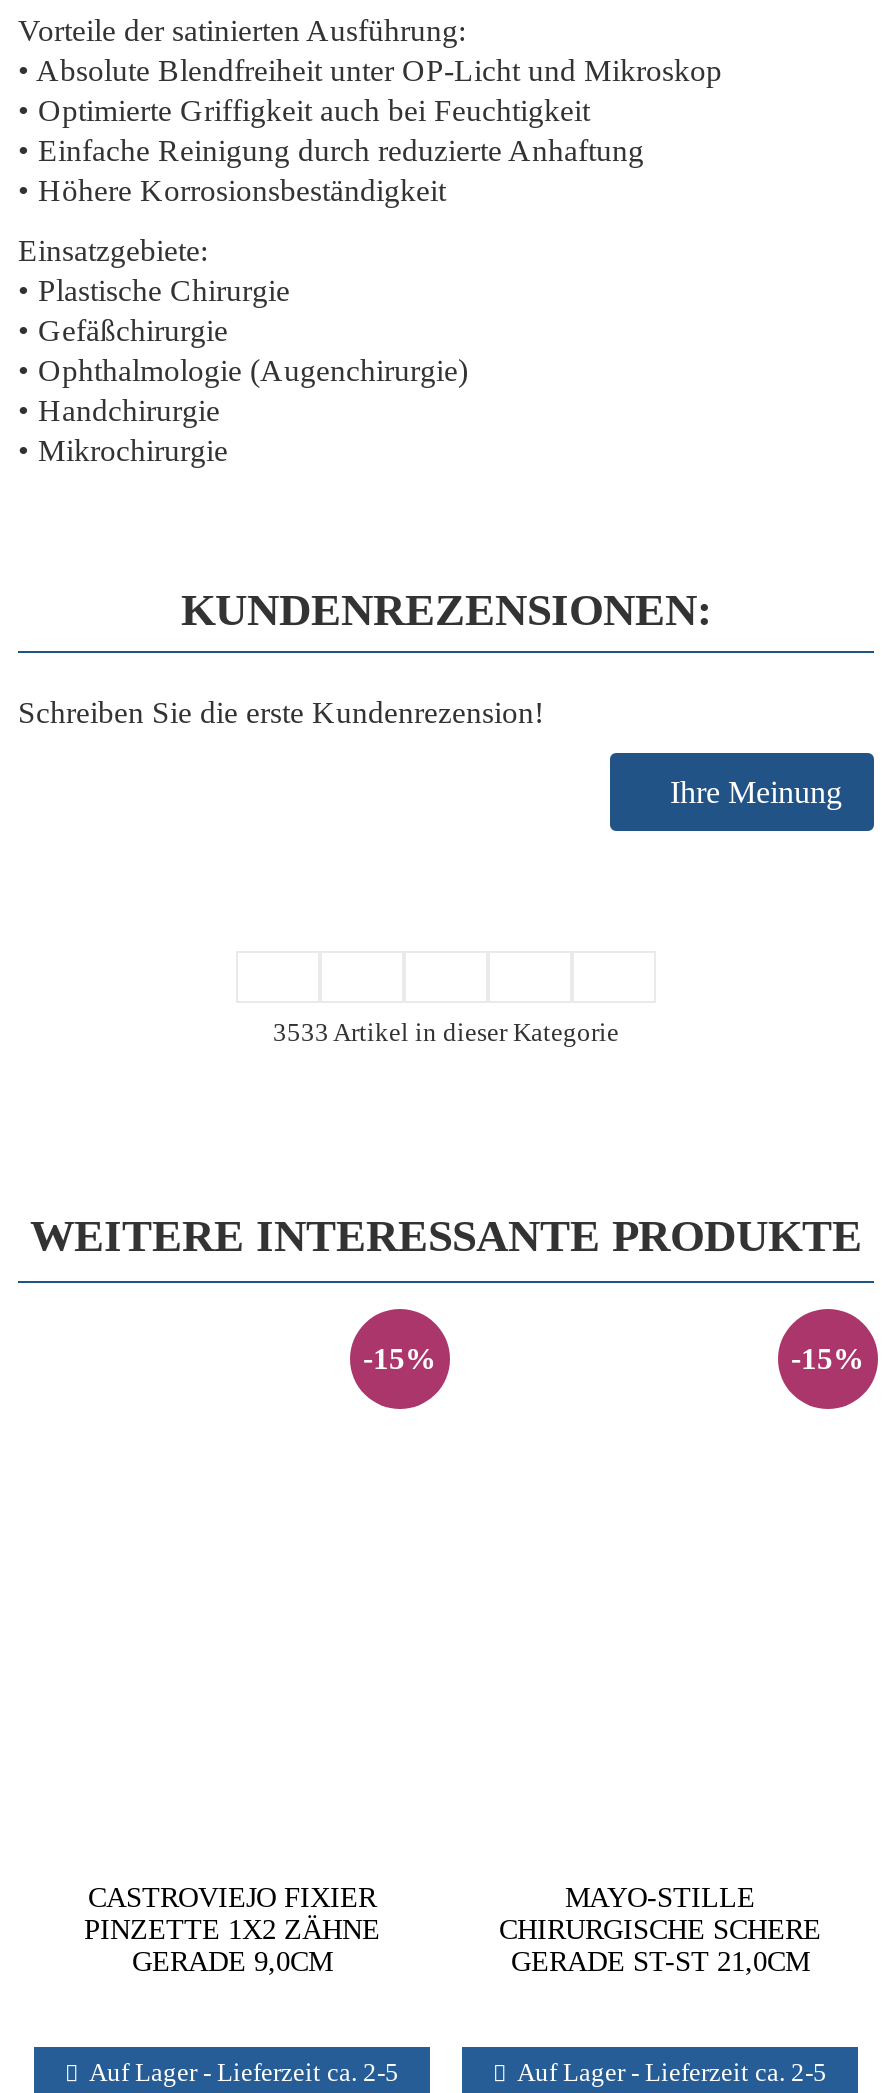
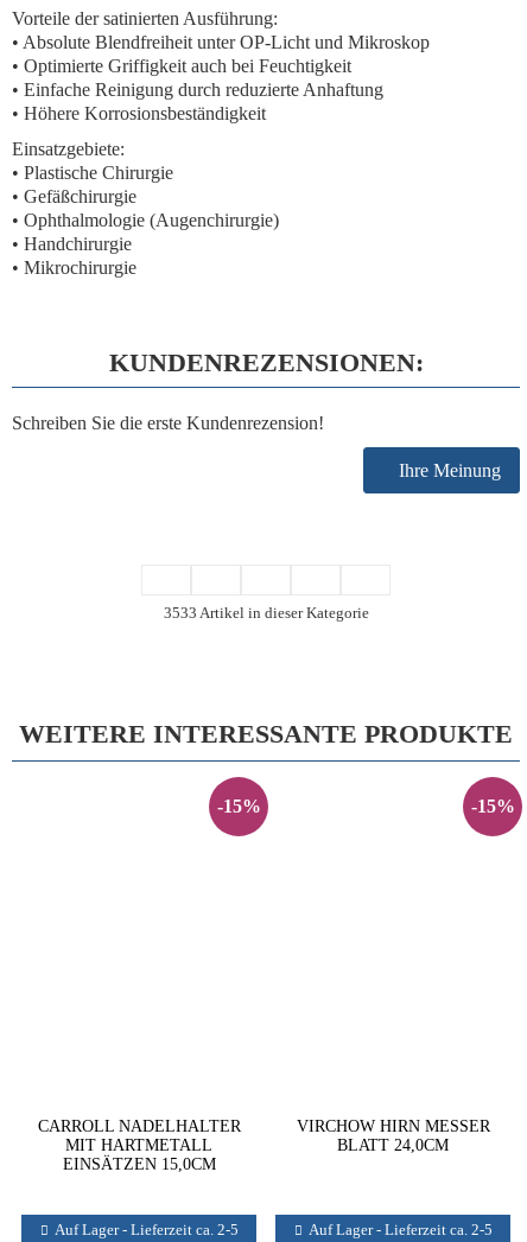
[84,1881,380,1977] CASTROVIEJO FIXIER | PINZETTE 1X2 ZÄHNE | GERADE 9,0CM -> [37,1116,240,1173] CARROLL NADELHALTER | MIT HARTMETALL | EINSÄTZEN 15,0CM
[499,1881,821,1977] MAYO-STILLE | CHIRURGISCHE SCHERE | GERADE ST-ST 21,0CM -> [296,1116,490,1154] VIRCHOW HIRN MESSER | BLATT 24,0CM

